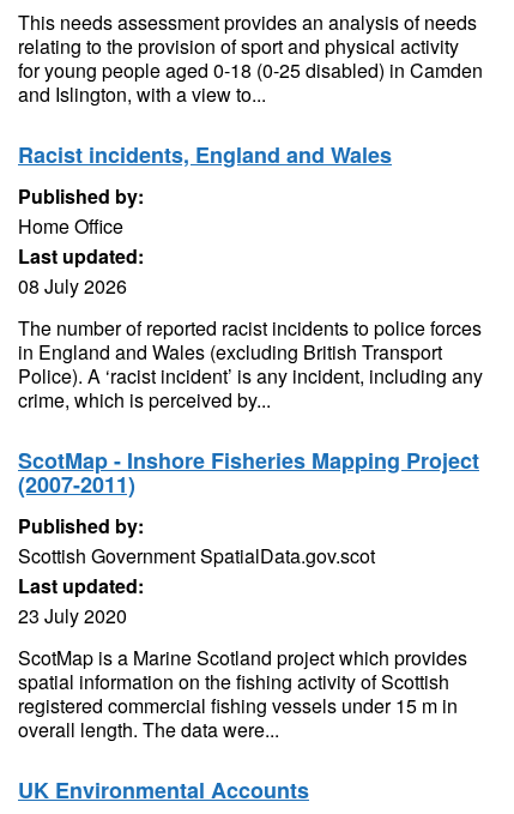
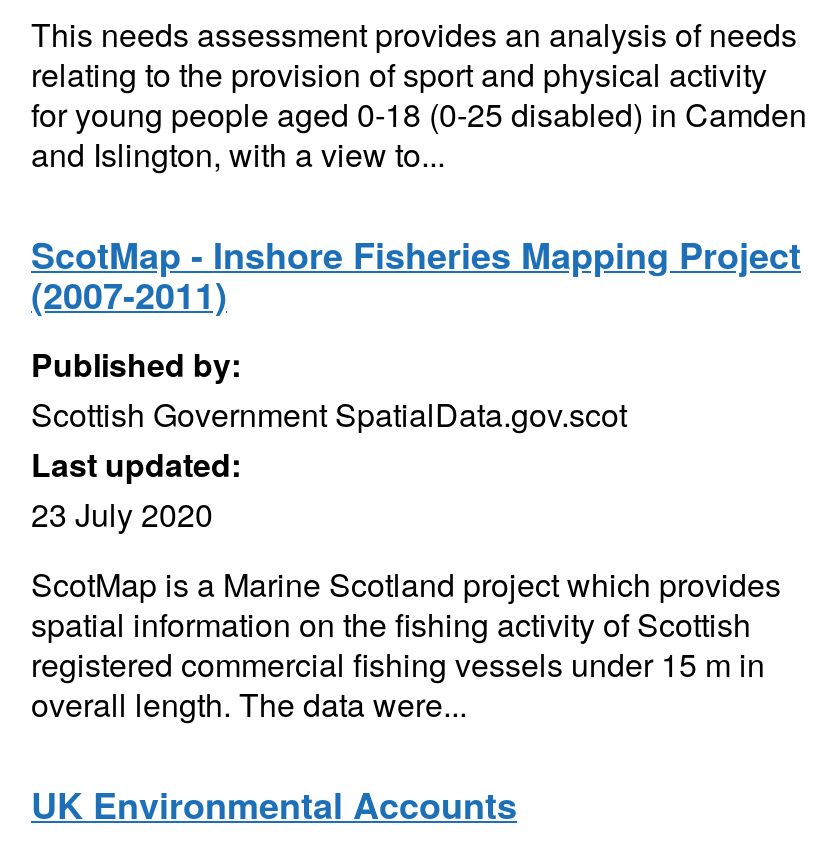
[18,139,483,414] Racist incidents, England and Wales | Published by: | Home Office | Last updated: | 08 July 2026 | The number of reported racist incidents to police forces | in England and Wales (excluding British Transport | Police). A ‘racist incident’ is any incident, including any | crime, which is perceived by... -> none

